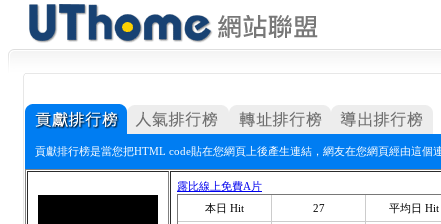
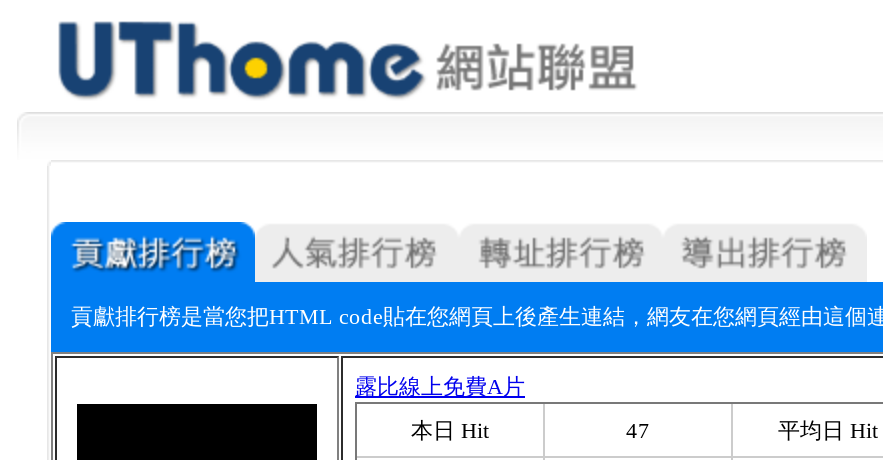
[312,202,324,214] 27 -> [626,418,650,442] 47

